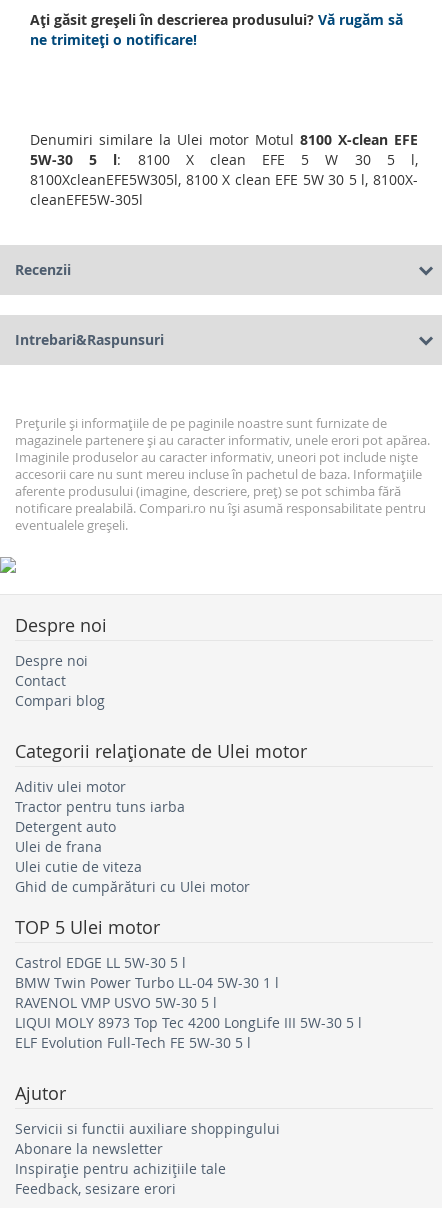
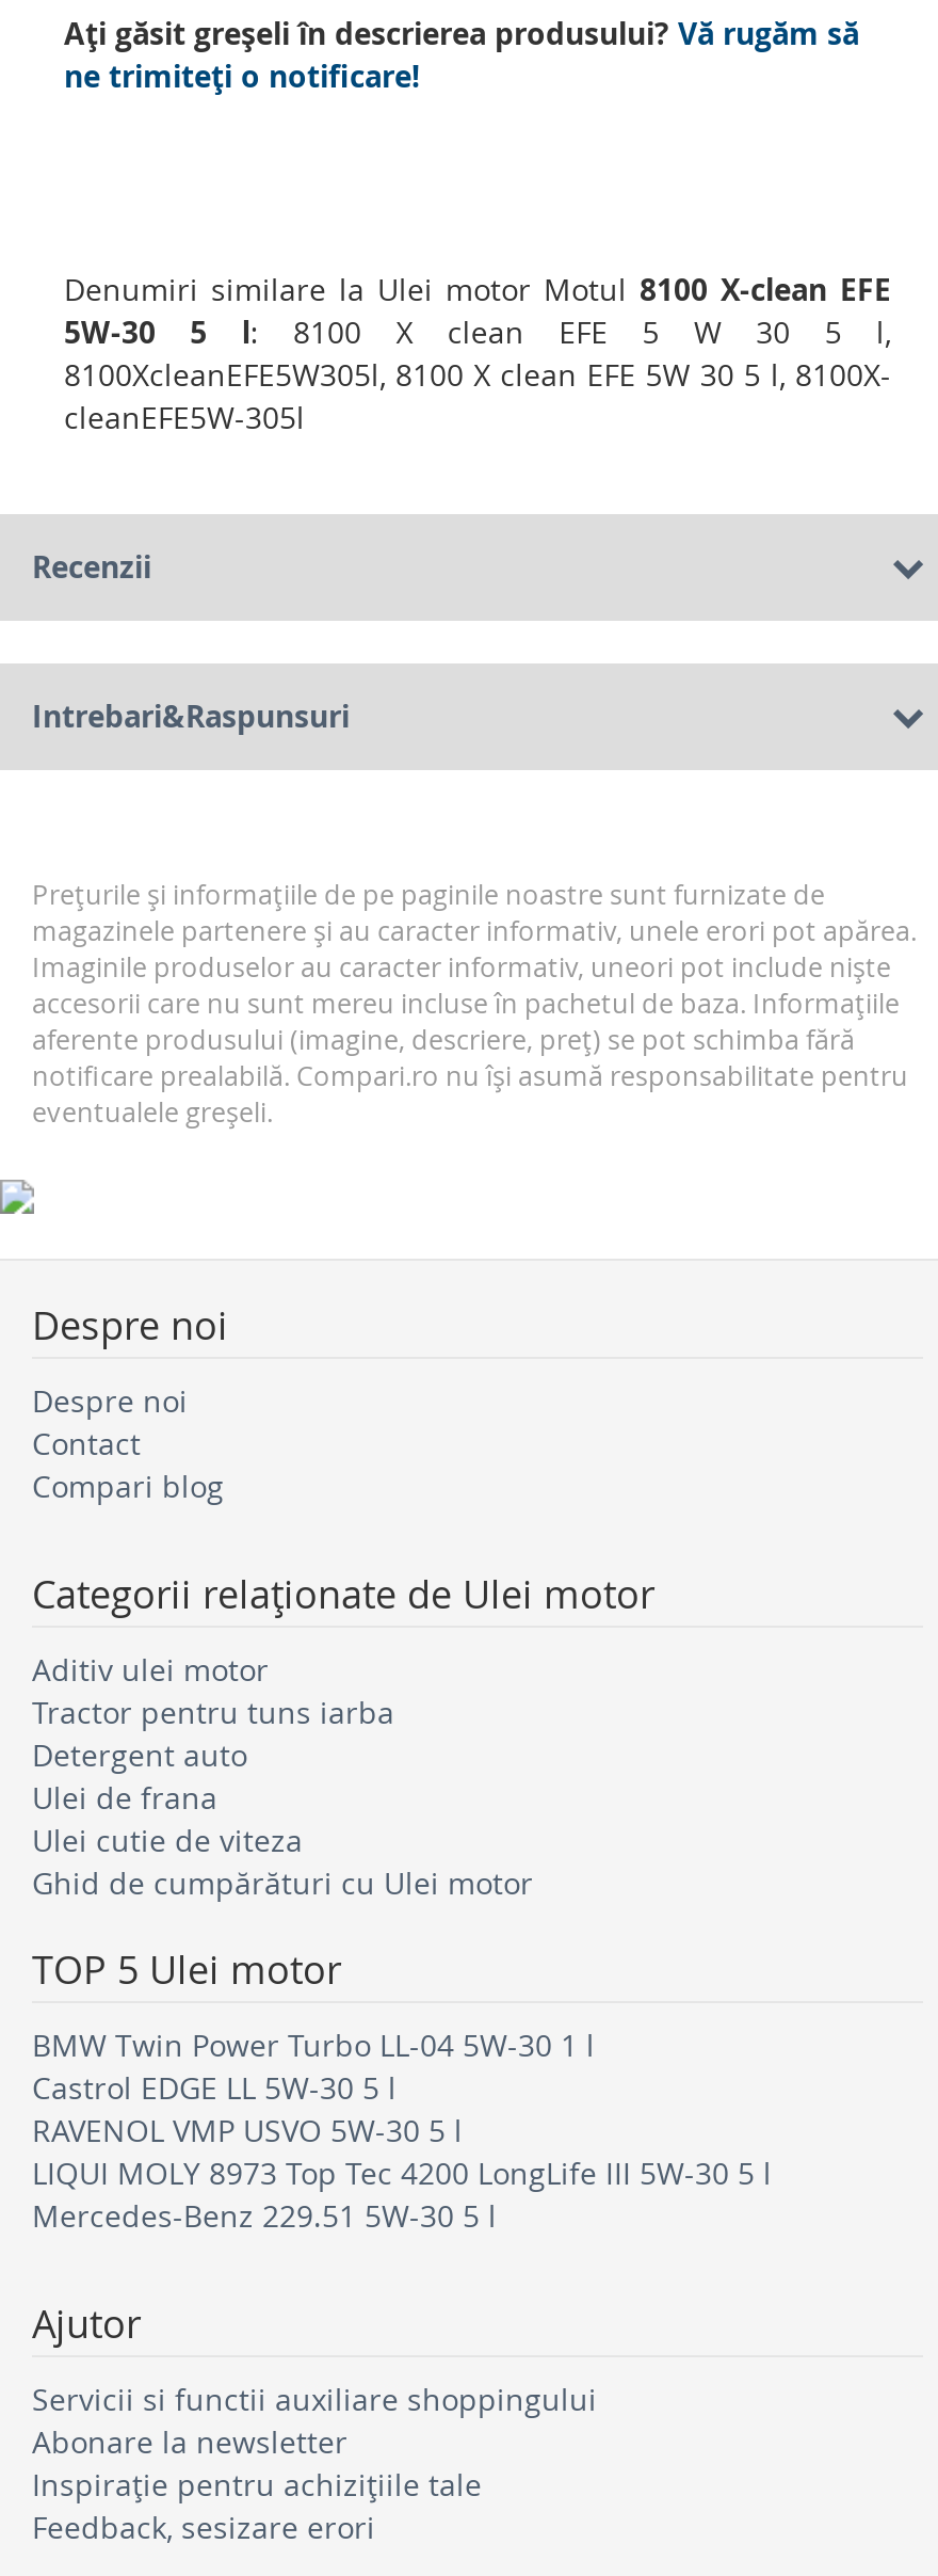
moved [15,952,186,971] -> [32,2066,397,2107]: Castrol EDGE LL 5W-30 5 l
moved [15,972,279,991] -> [32,2023,595,2064]: BMW Twin Power Turbo LL-04 5W-30 1 l
[15,1032,251,1051] ELF Evolution Full-Tech FE 5W-30 5 l -> [32,2194,497,2235] Mercedes-Benz 229.51 5W-30 5 l

